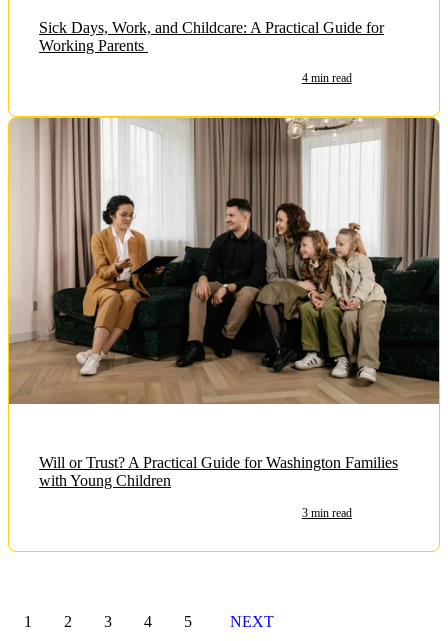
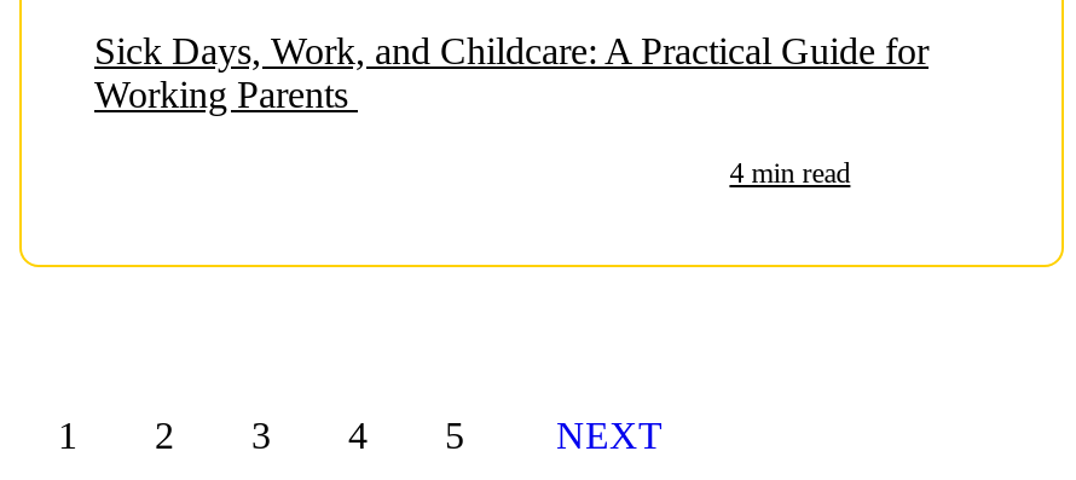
[8,116,440,405] [image] -> none
[39,454,398,520] Will or Trust? A Practical Guide for Washington Families | with Young Children | 3 min read -> none

